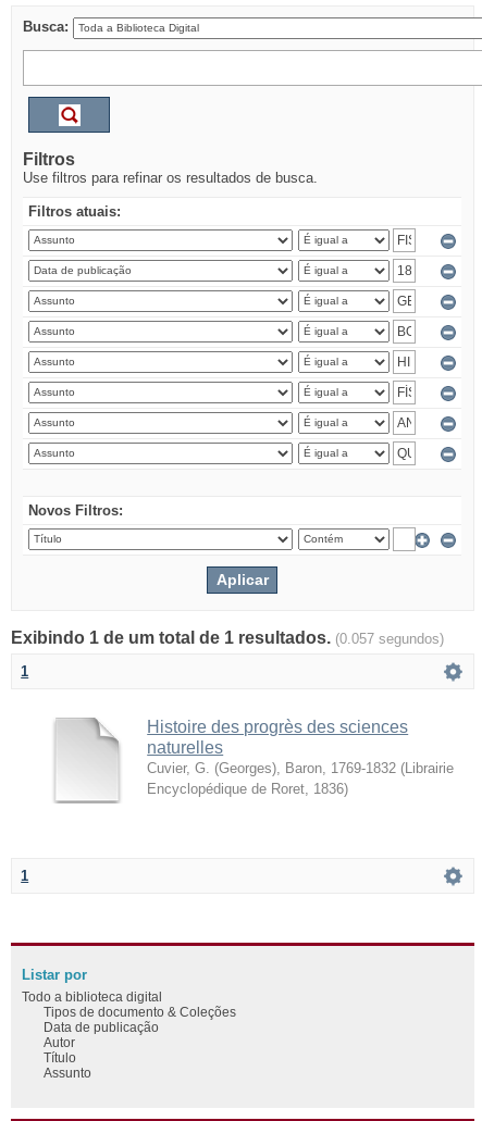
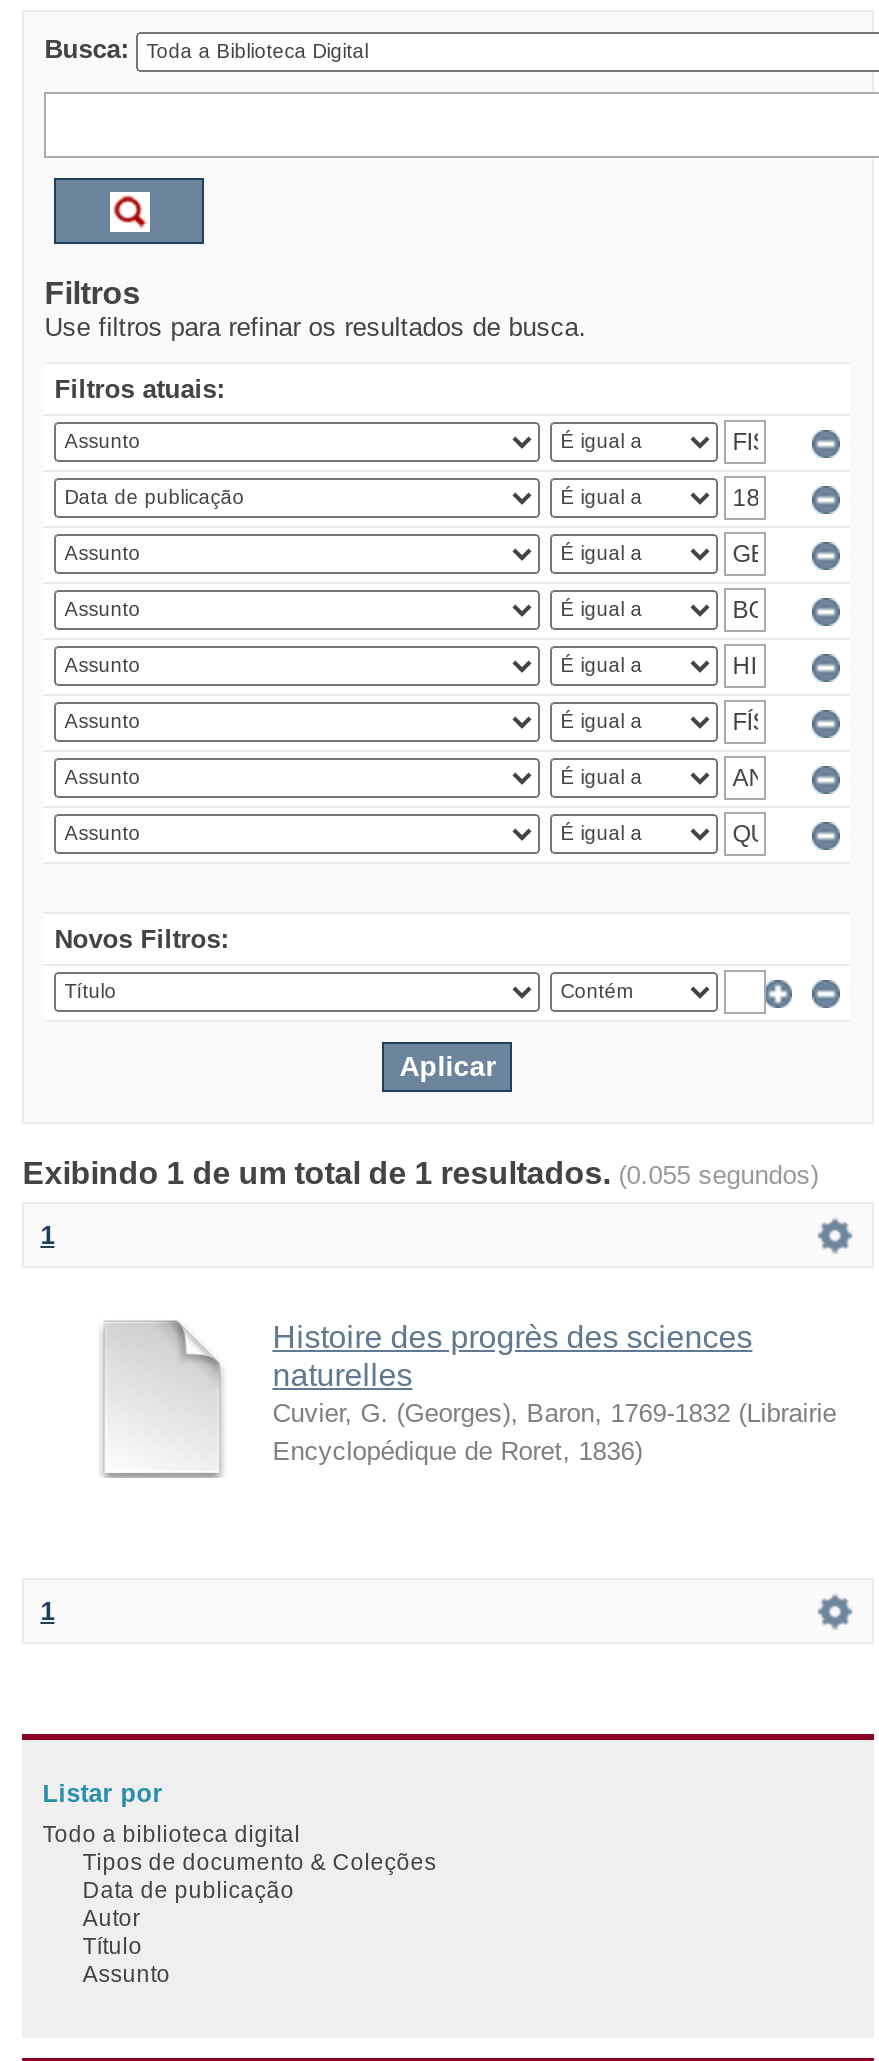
[11,628,444,647] Exibindo 1 de um total de 1 resultados. (0.057 segundos) -> [22,1156,818,1190] Exibindo 1 de um total de 1 resultados. (0.055 segundos)

